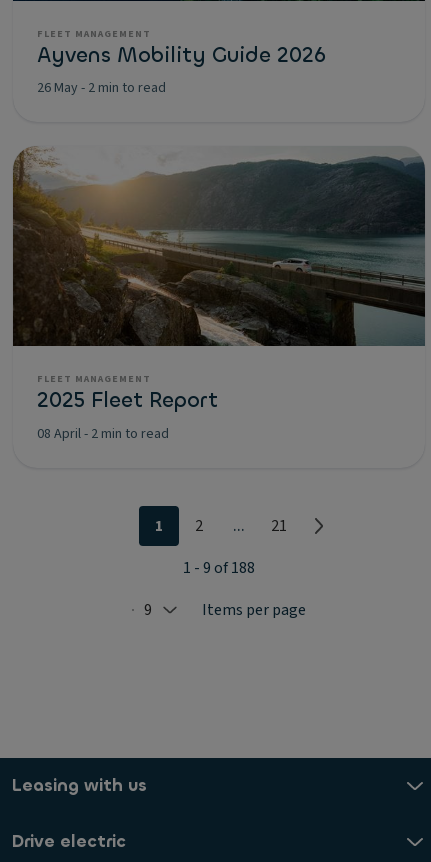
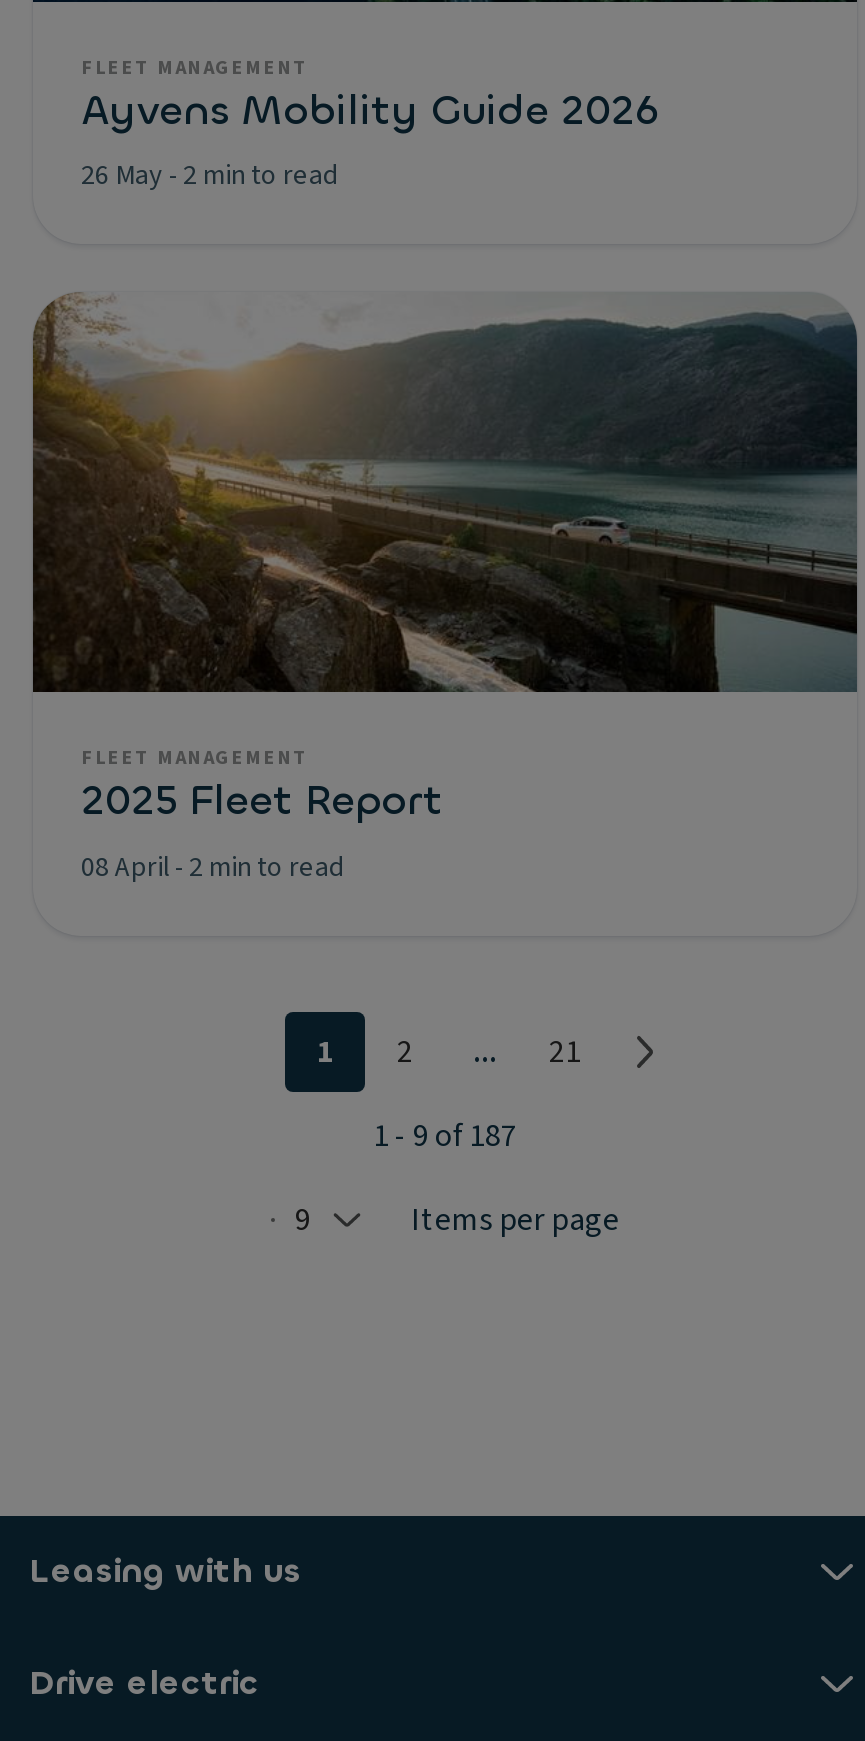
[183,556,255,578] 1 - 9 of 188 -> [373,1113,517,1157] 1 - 9 of 187

